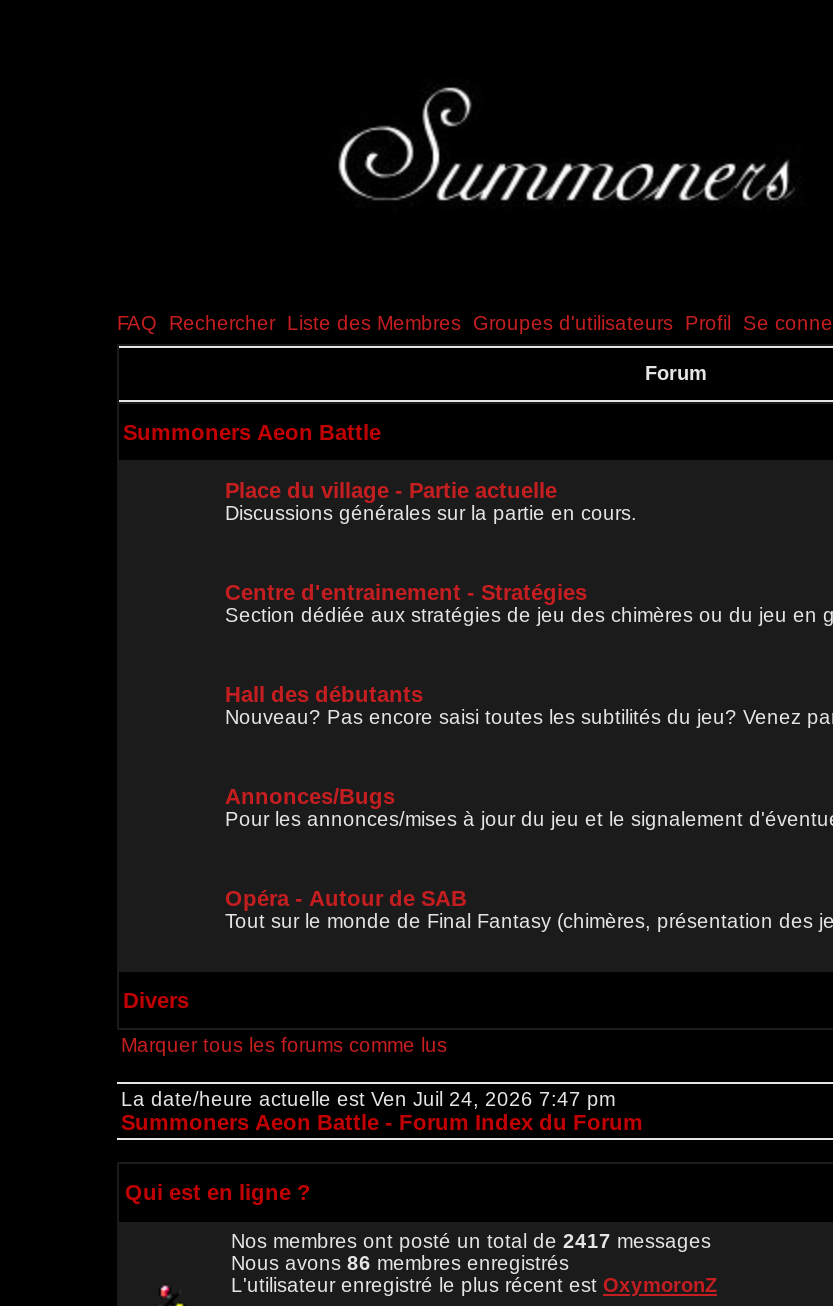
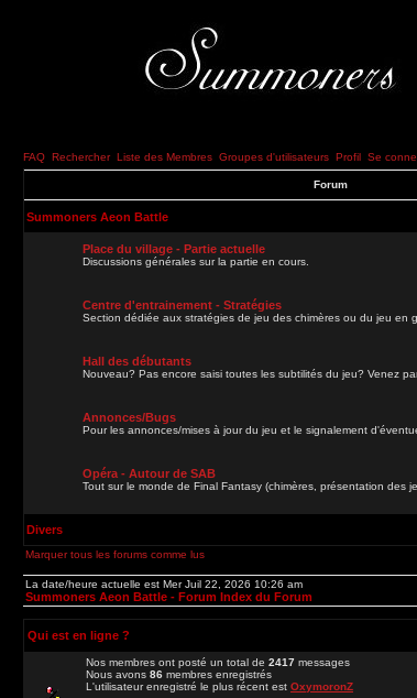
[121,1088,615,1110] La date/heure actuelle est Ven Juil 24, 2026 7:47 pm -> [25,578,303,590] La date/heure actuelle est Mer Juil 22, 2026 10:26 am

